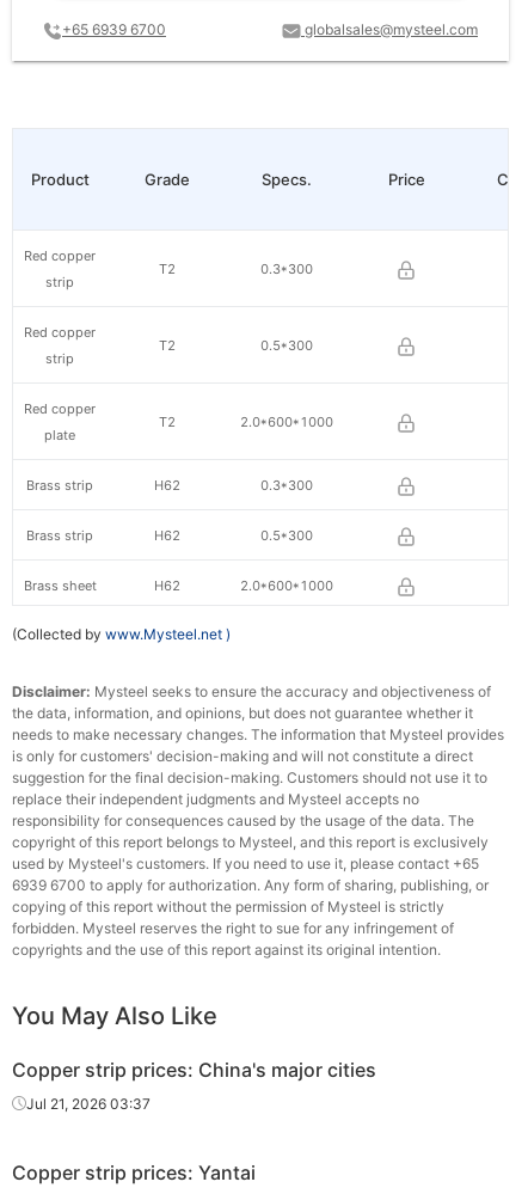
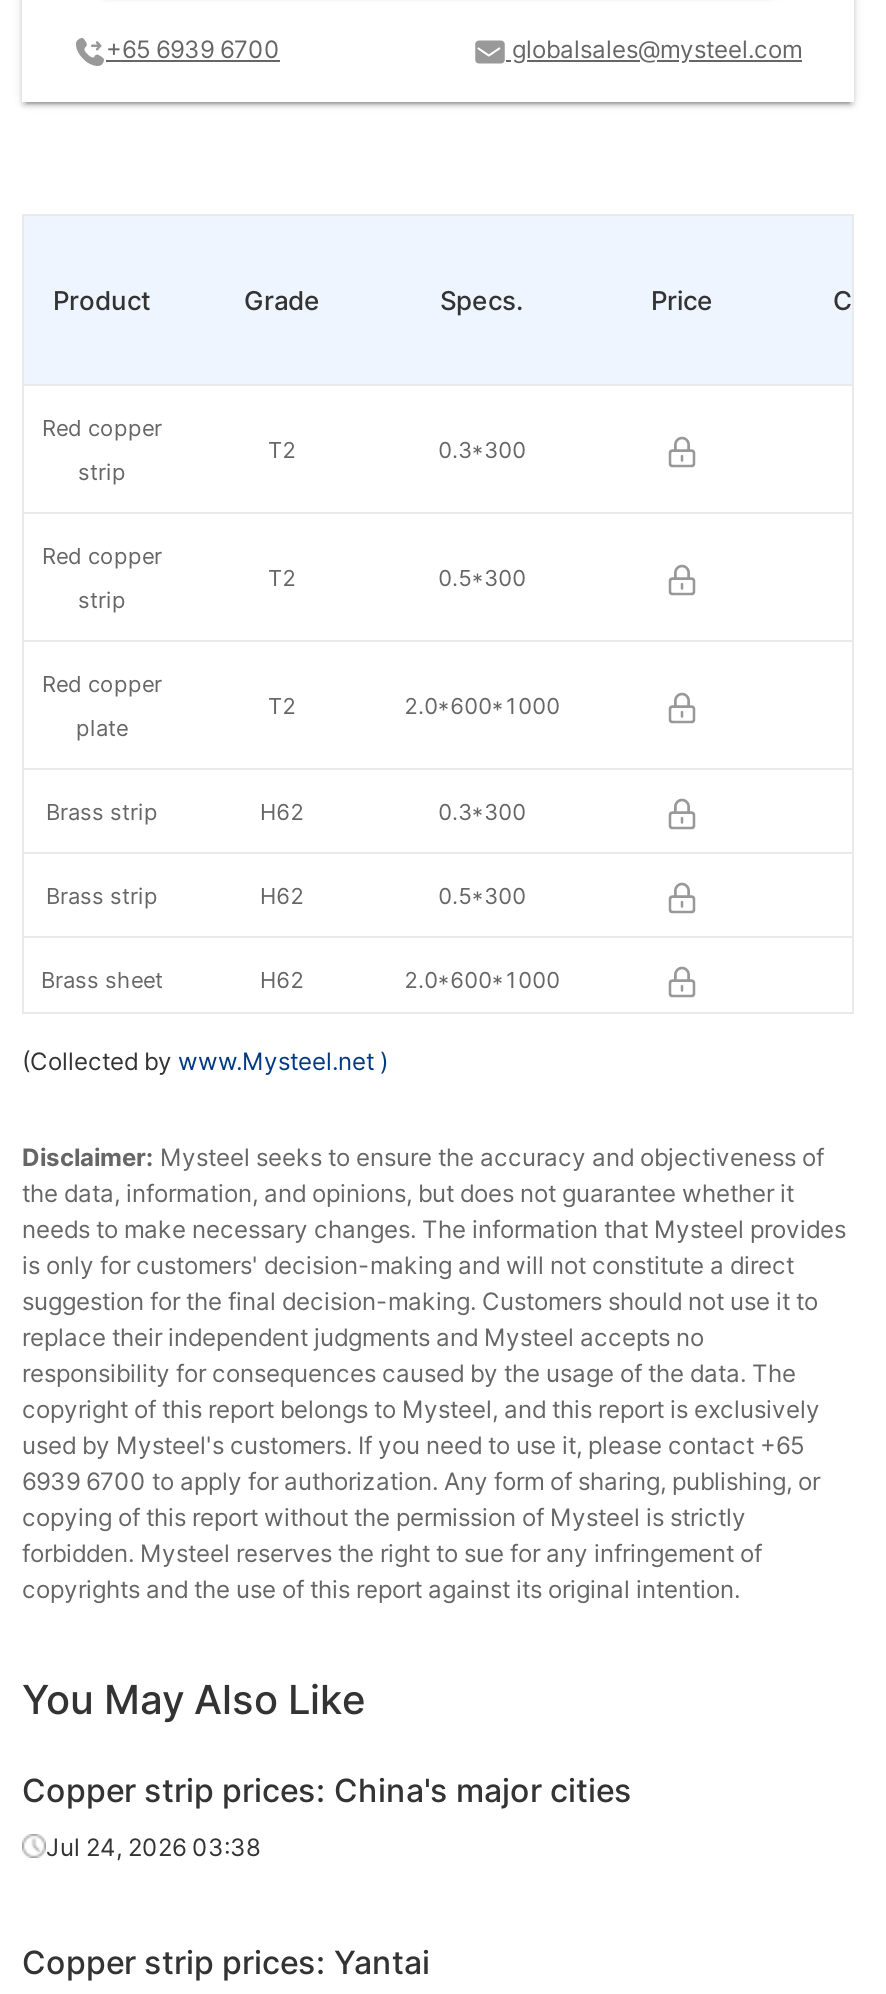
[26,1095,151,1113] Jul 21, 2026 03:37 -> [46,1832,260,1862] Jul 24, 2026 03:38

